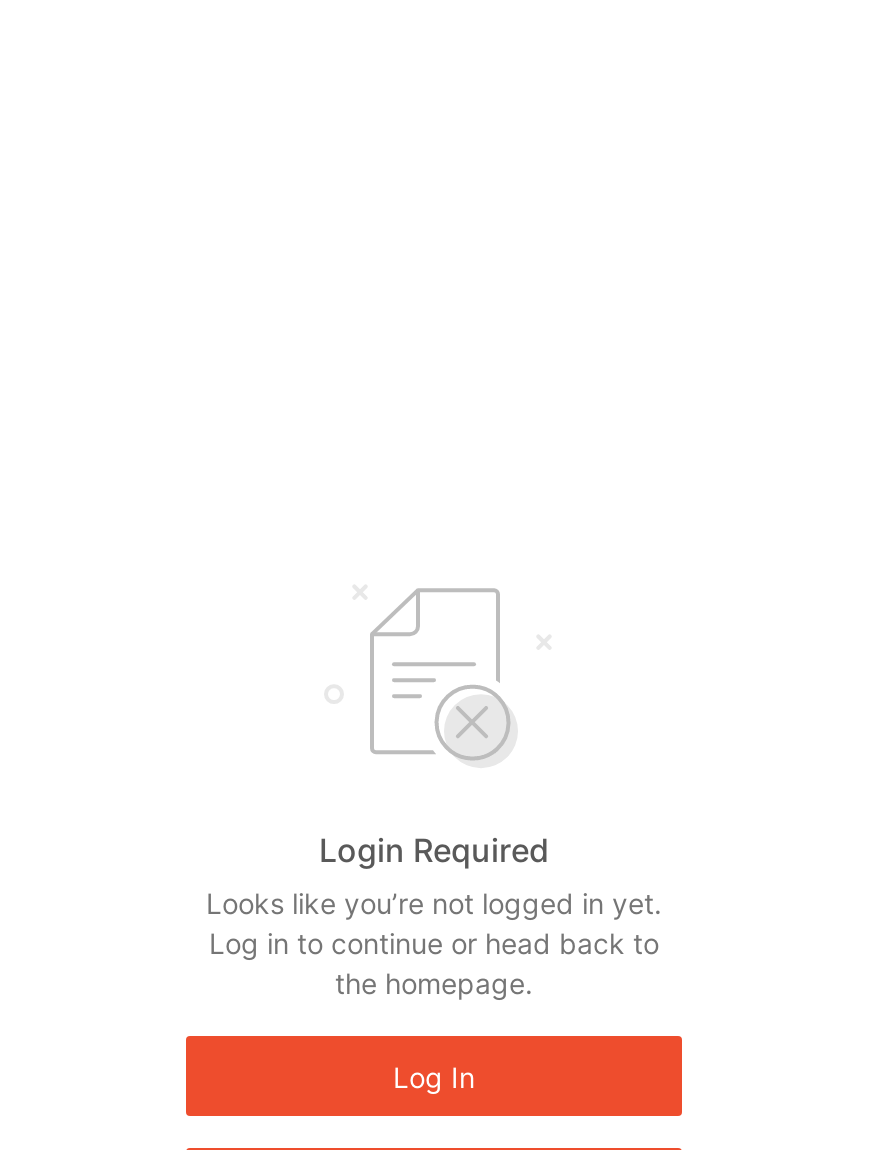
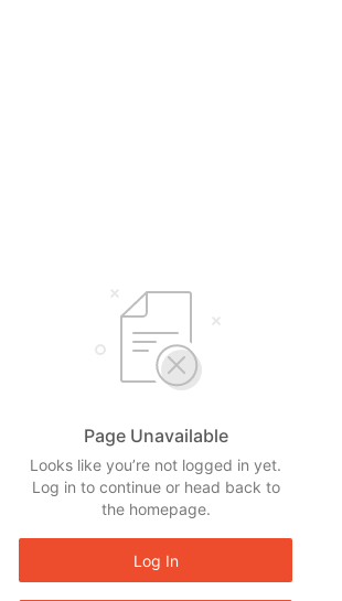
[319,830,549,870] Login Required -> [83,425,228,447] Page Unavailable

